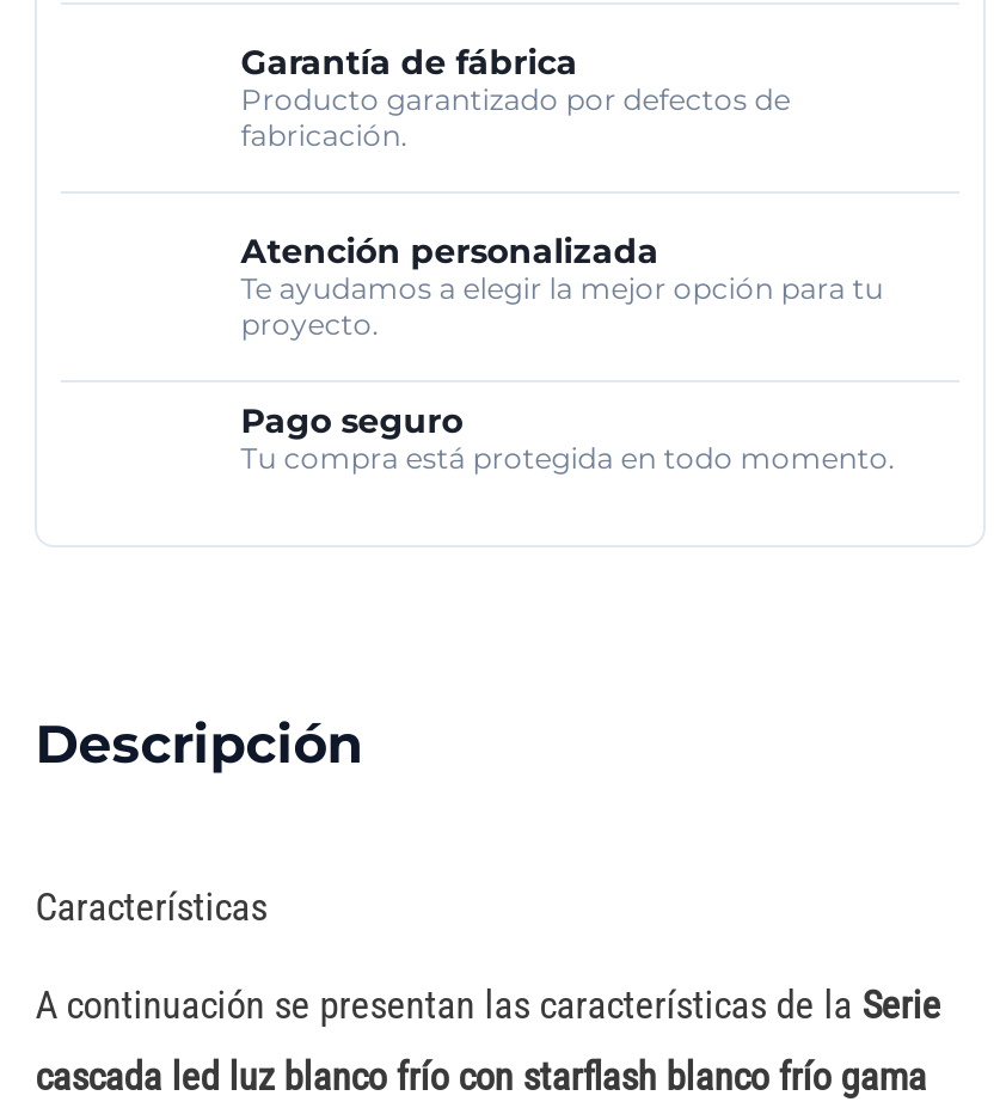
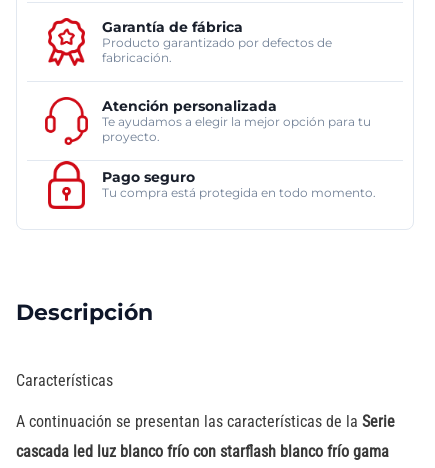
none -> [47,17,86,67] [image]
none -> [44,96,89,146] [image]
none -> [47,160,86,210] [image]

